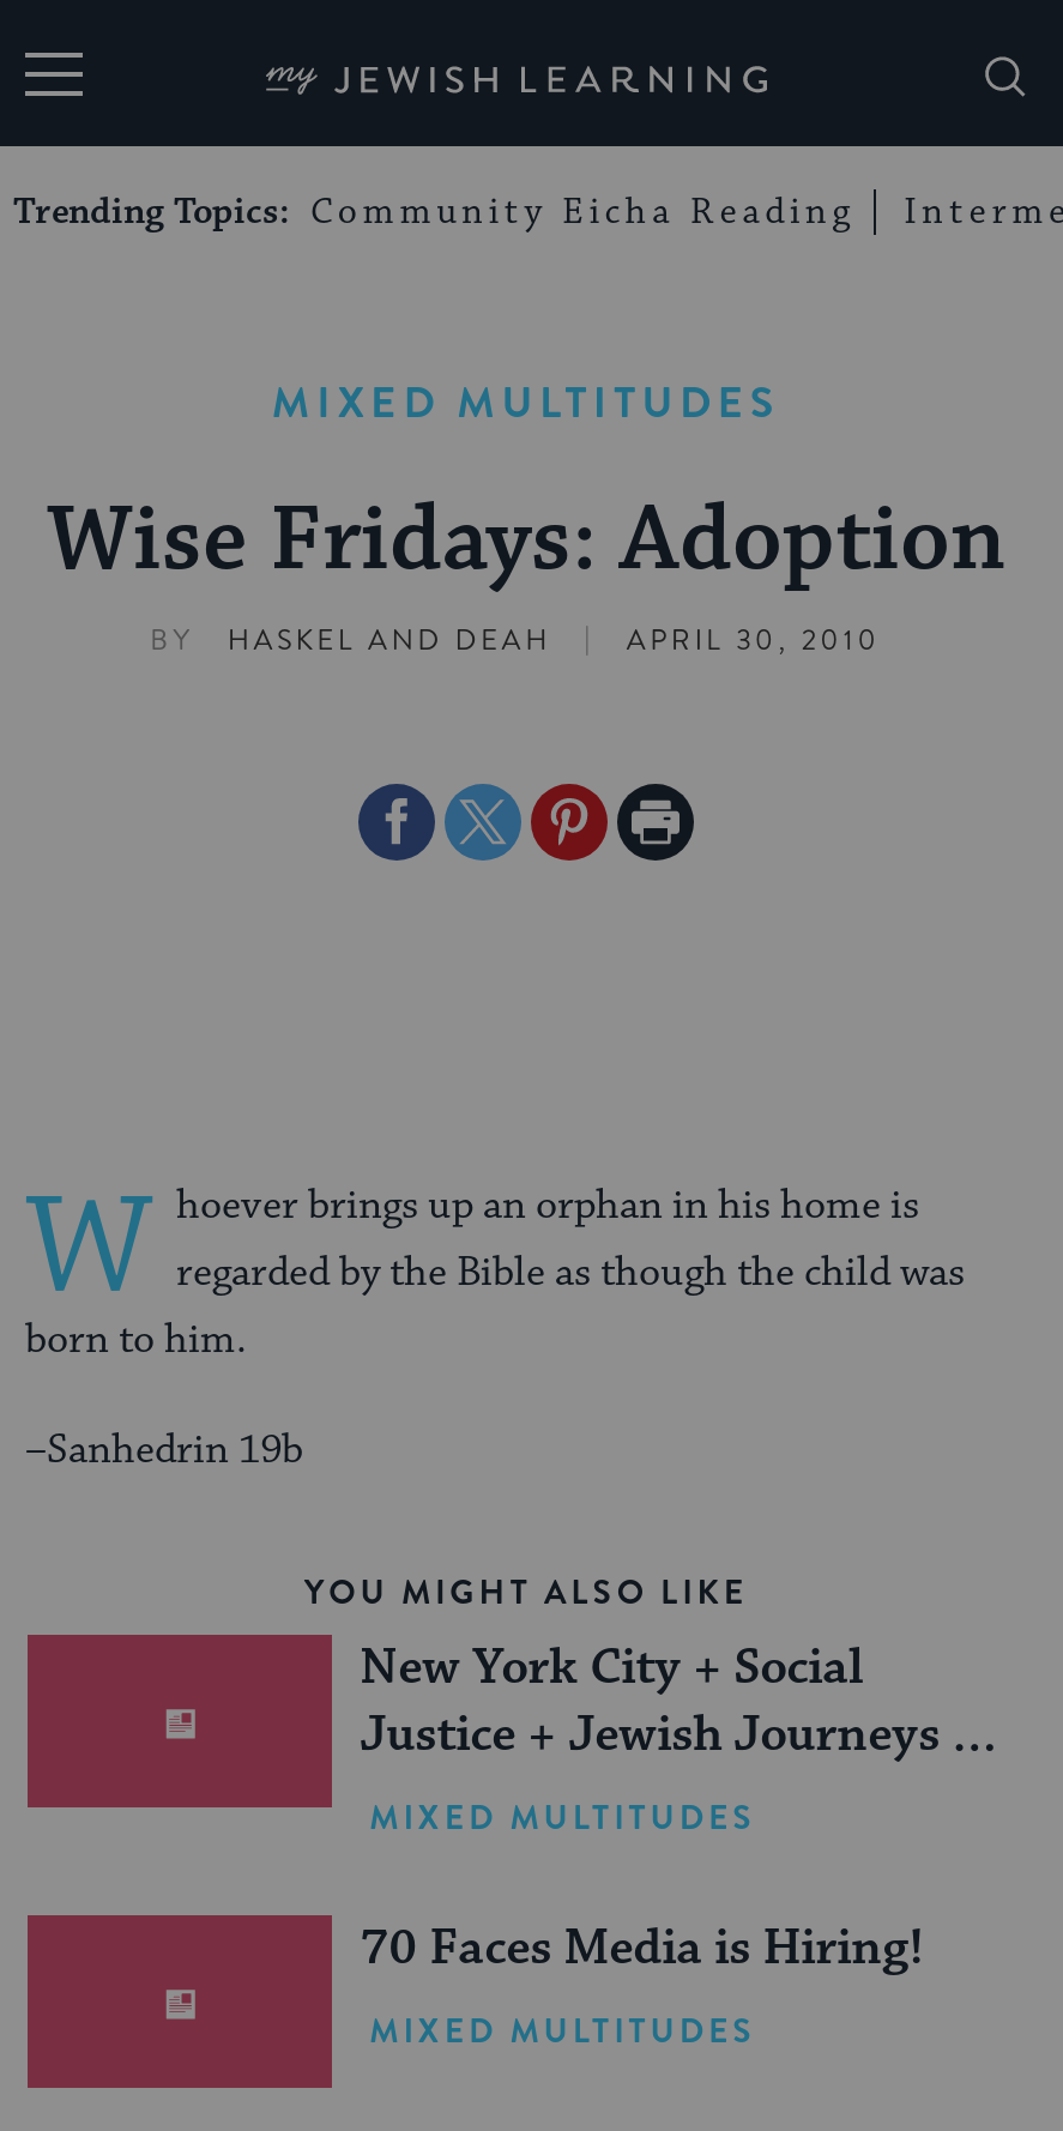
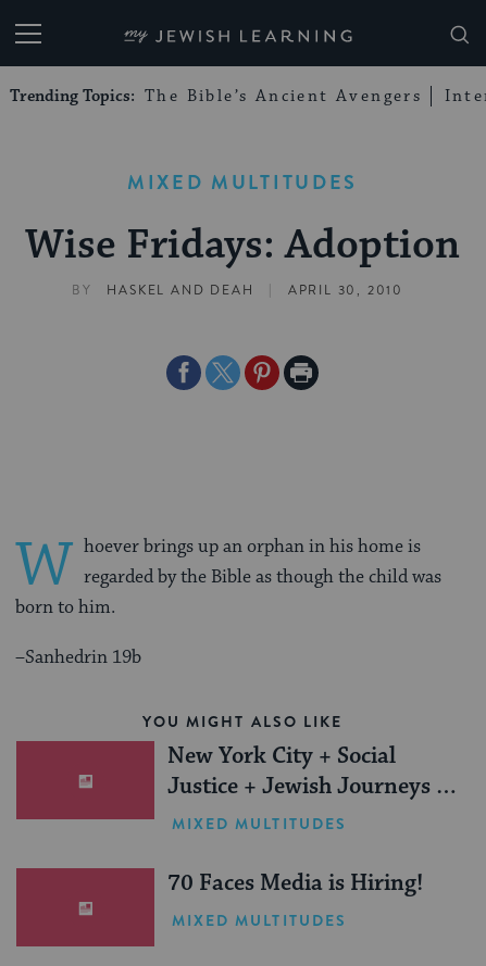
[13,189,855,235] Trending Topics: Community Eicha Reading -> [10,86,422,106] Trending Topics: The Bible’s Ancient Avengers

